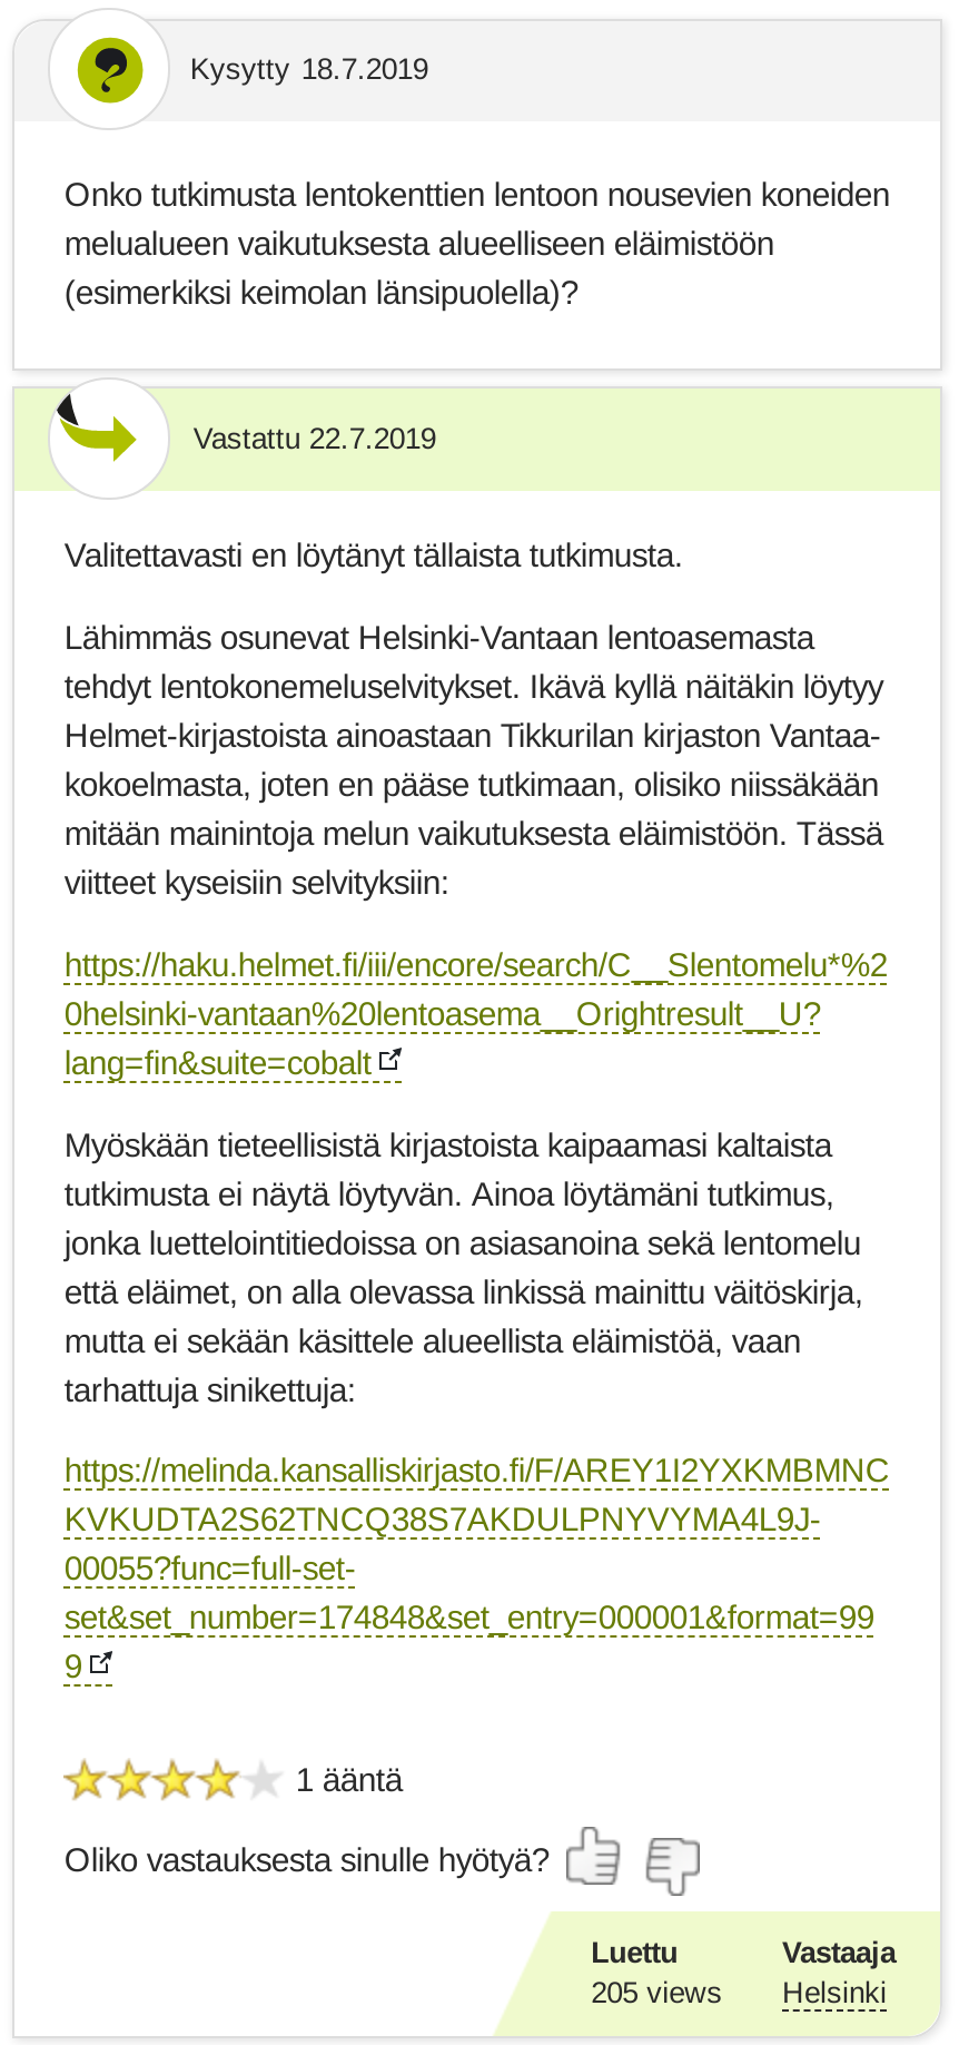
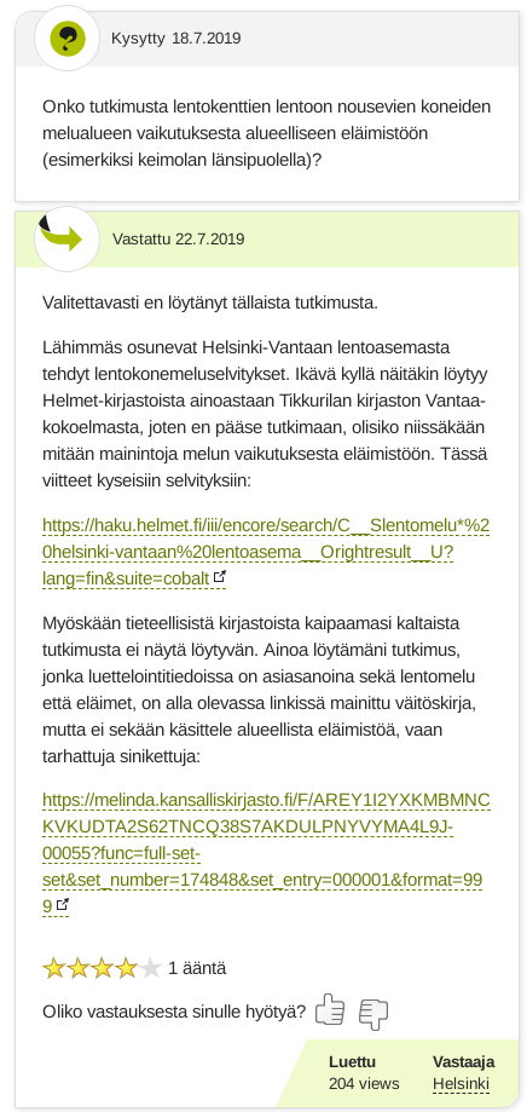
[591,1977,886,2010] 205 views Helsinki -> [329,1075,489,1093] 204 views Helsinki

